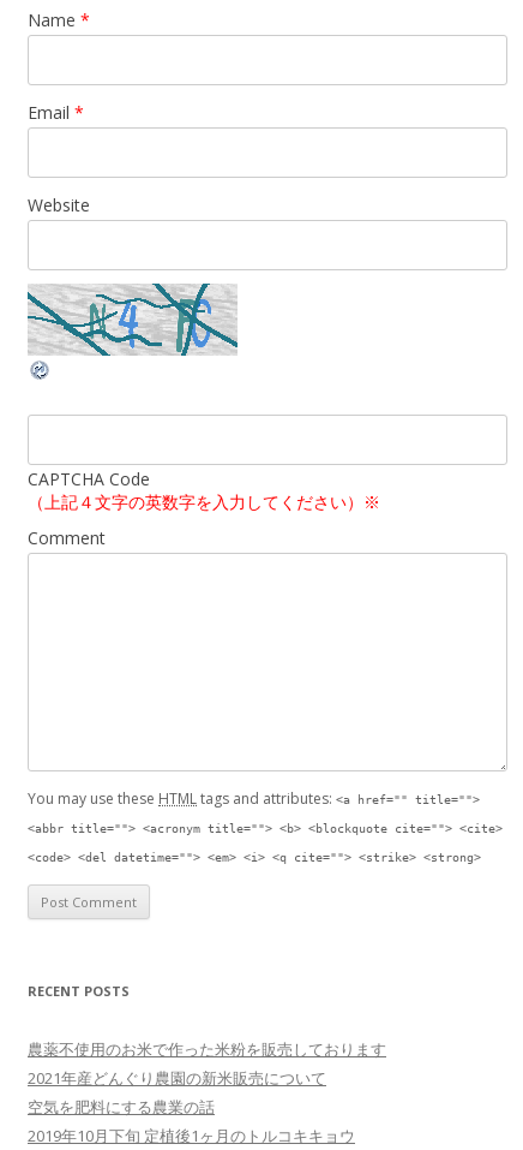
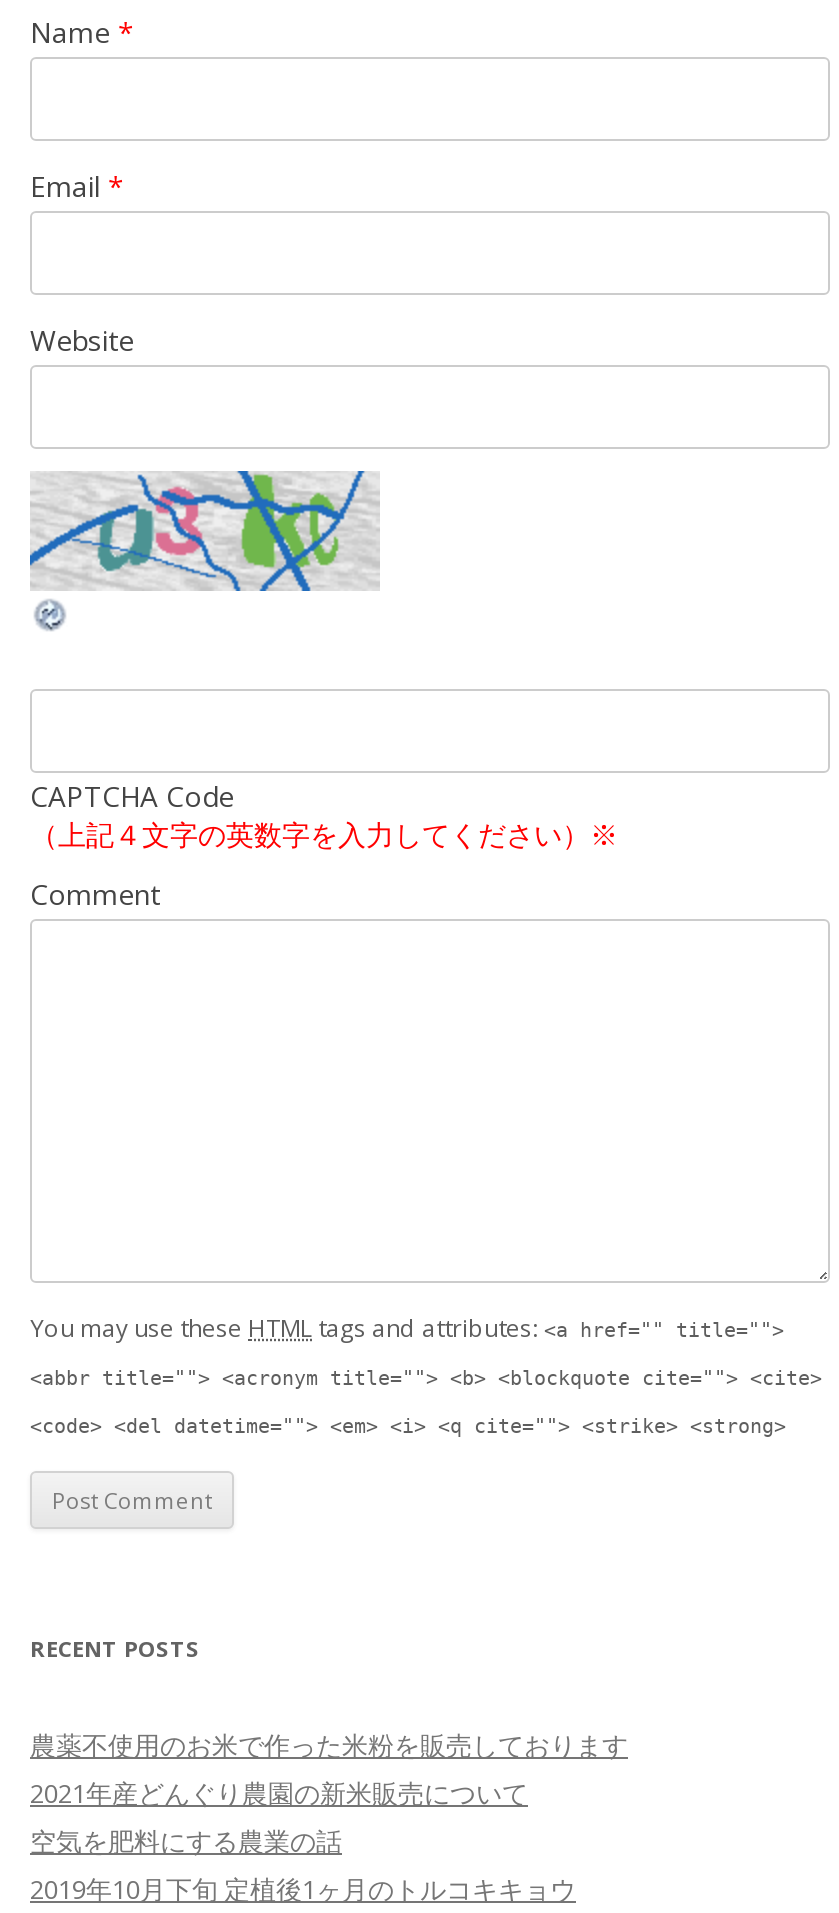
[26,282,239,357] [image] -> [28,469,380,593] [image]

